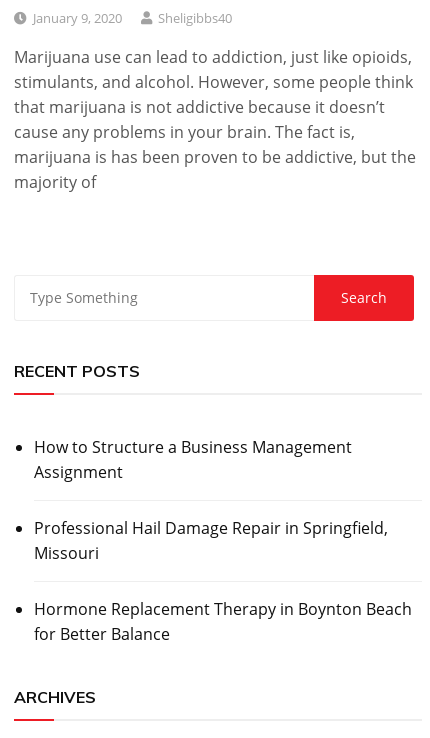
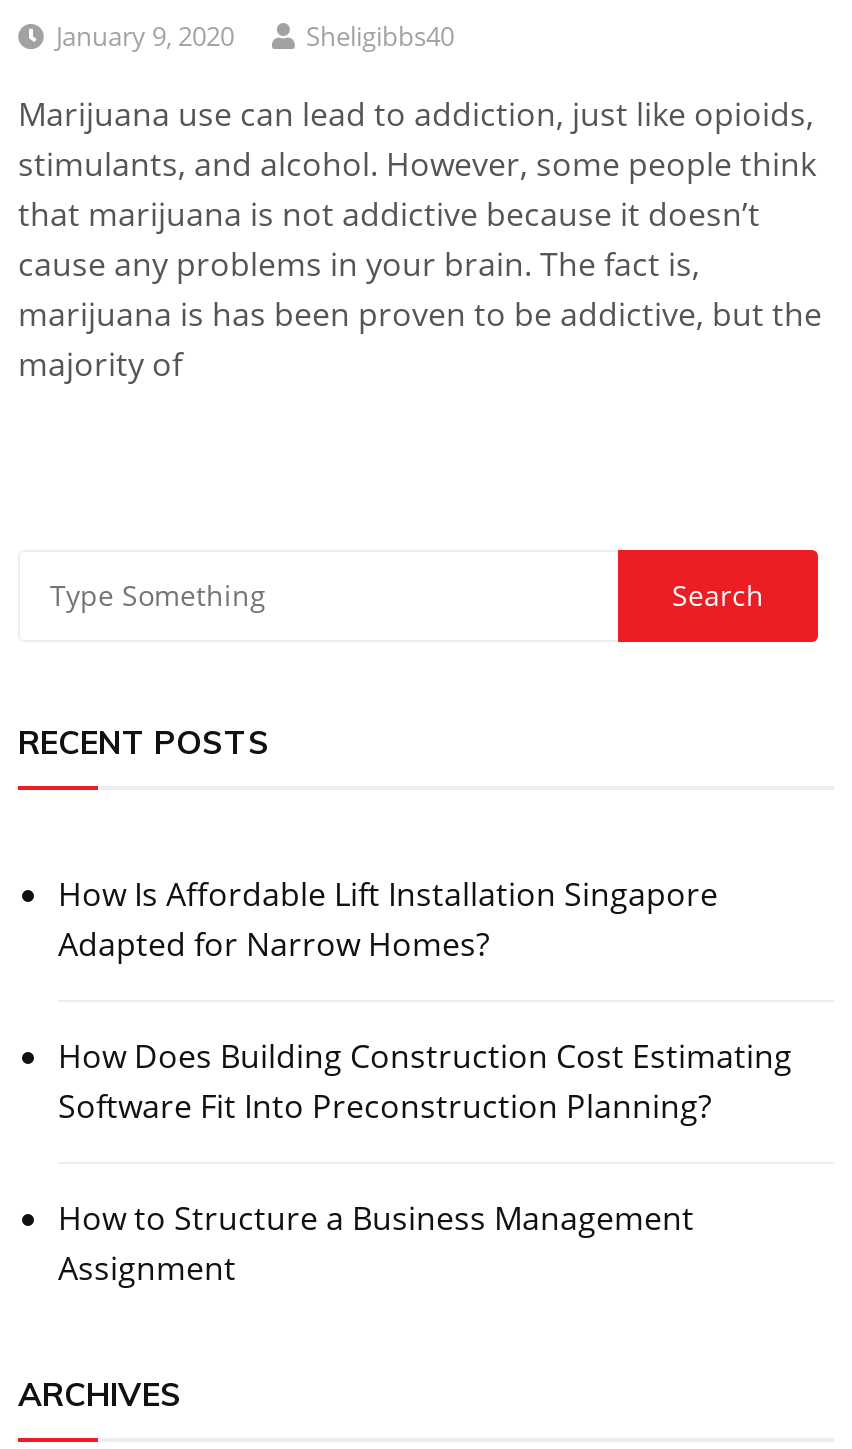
none -> [58,871,792,1127] How Is Affordable Lift Installation Singapore | Adapted for Narrow Homes? | How Does Building Construction Cost Estimating | Software Fit Into Preconstruction Planning?
moved [34,436,352,483] -> [58,1195,694,1289]: How to Structure a Business Management | Assignment
[34,517,412,645] Professional Hail Damage Repair in Springfield, | Missouri | Hormone Replacement Therapy in Boynton Beach | for Better Balance -> none

